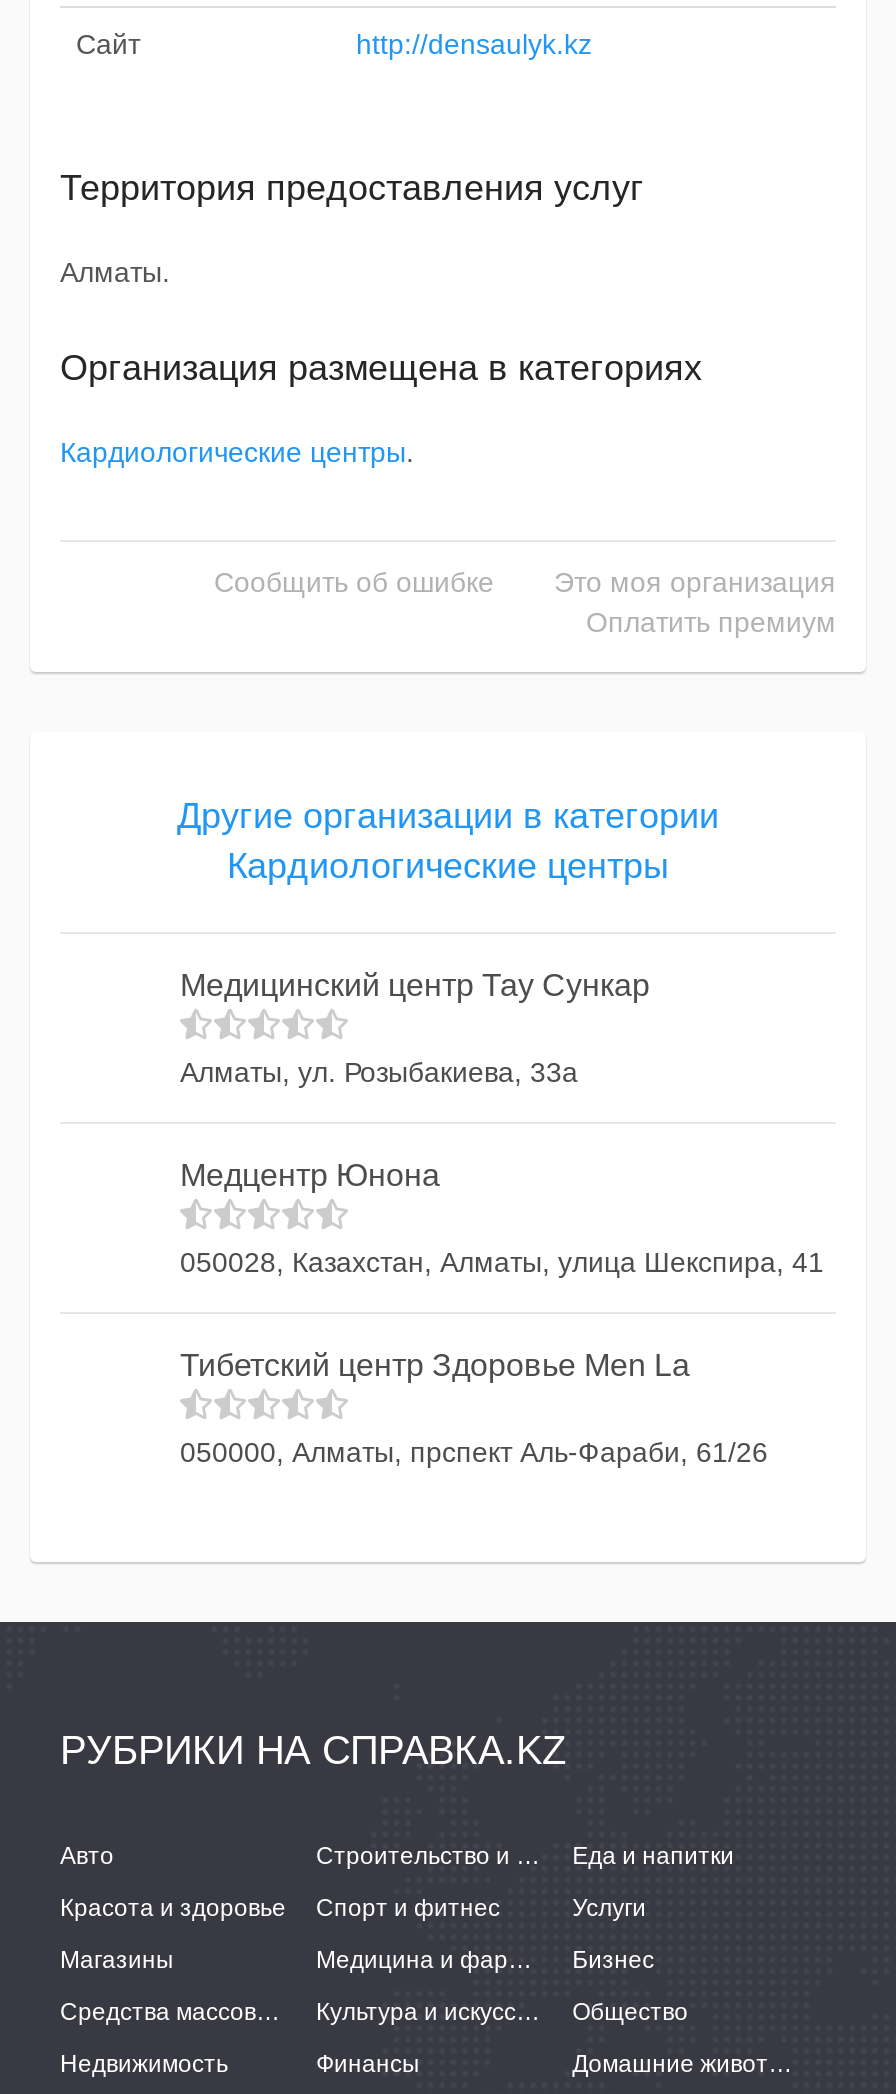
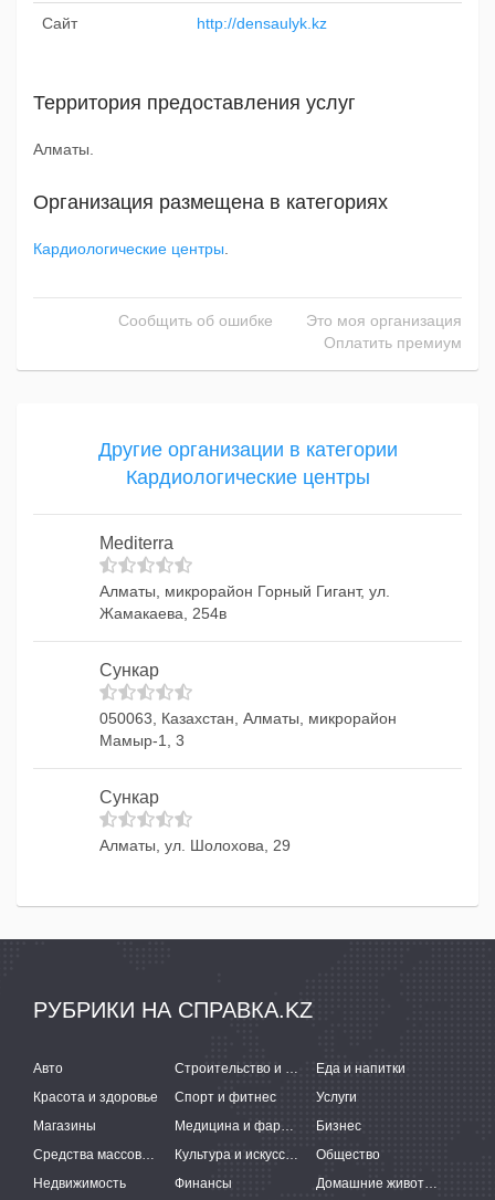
[180,968,650,1002] Медицинский центр Тау Сункар -> [99,534,173,552] Mediterra
[180,1056,578,1088] Алматы, ул. Розыбакиева, 33а -> [99,582,390,622] Алматы, микрорайон Горный Гигант, ул. | Жамакаева, 254в
[180,1158,440,1192] Медцентр Юнона -> [99,661,159,680] Сункар
[180,1246,824,1278] 050028, Казахстан, Алматы, улица Шекспира, 41 -> [99,709,397,749] 050063, Казахстан, Алматы, микрорайон | Мамыр-1, 3
[180,1348,690,1382] Тибетский центр Здоровье Men La -> [99,788,159,807] Сункар
[180,1436,768,1468] 050000, Алматы, прспект Аль-Фараби, 61/26 -> [99,836,291,854] Алматы, ул. Шолохова, 29

